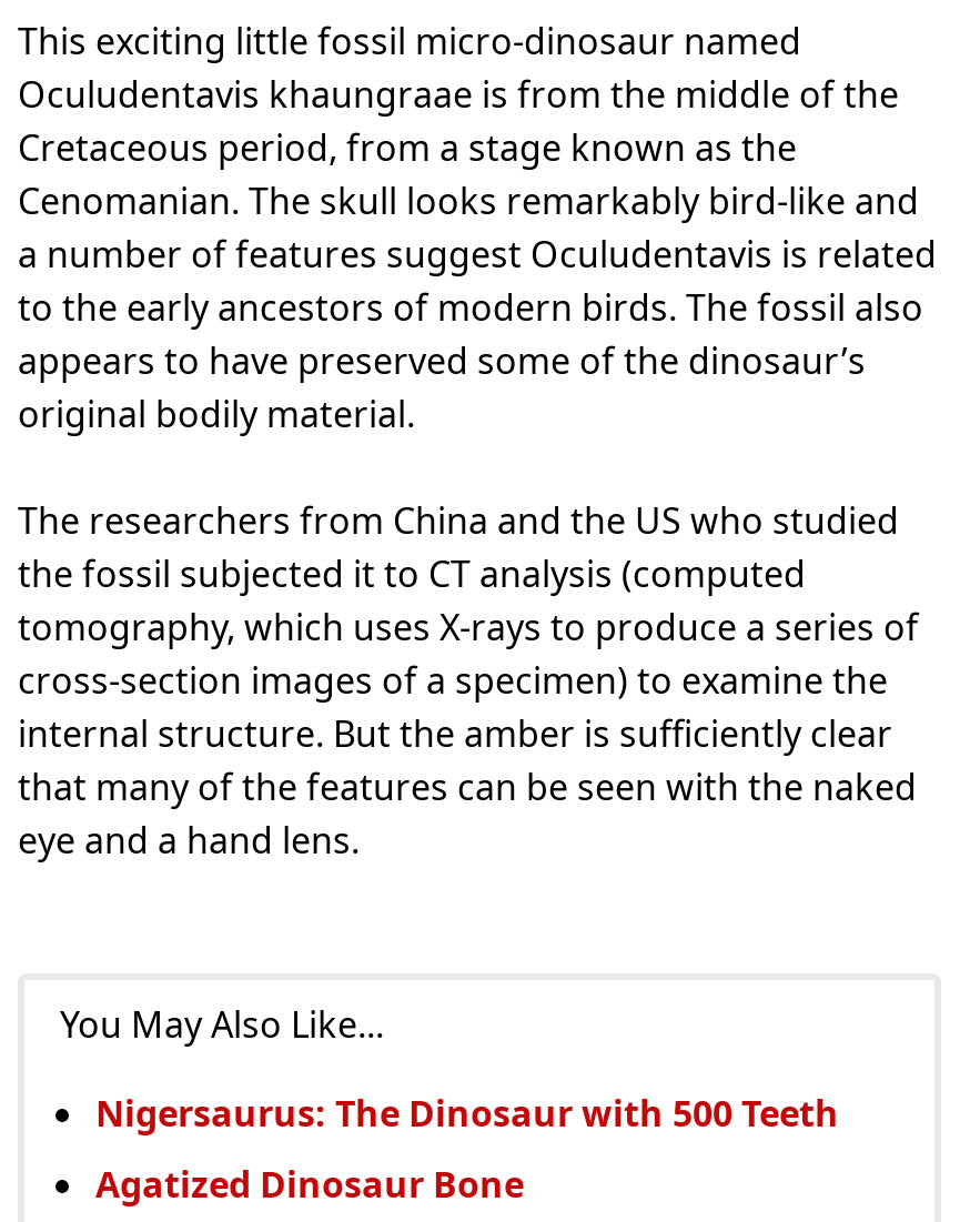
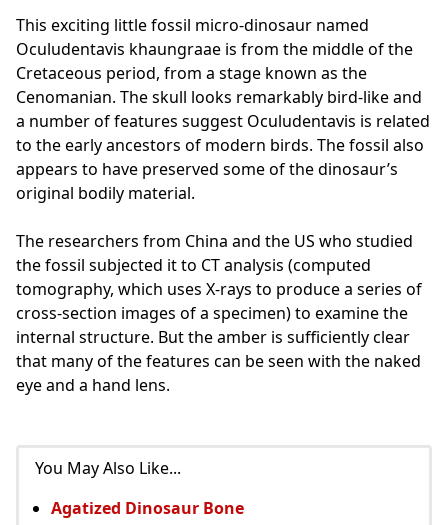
[95,1089,839,1138] Nigersaurus: The Dinosaur with 500 Teeth -> none

